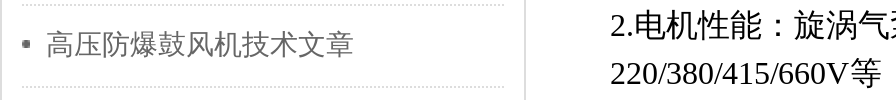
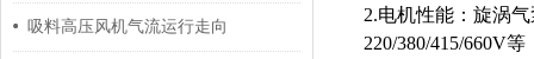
[46,30,354,60] 高压防爆鼓风机技术文章 -> [27,18,228,35] 吸料高压风机气流运行走向

